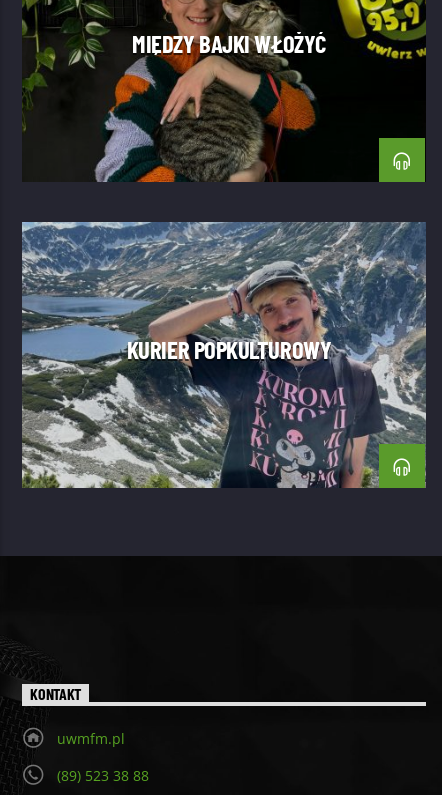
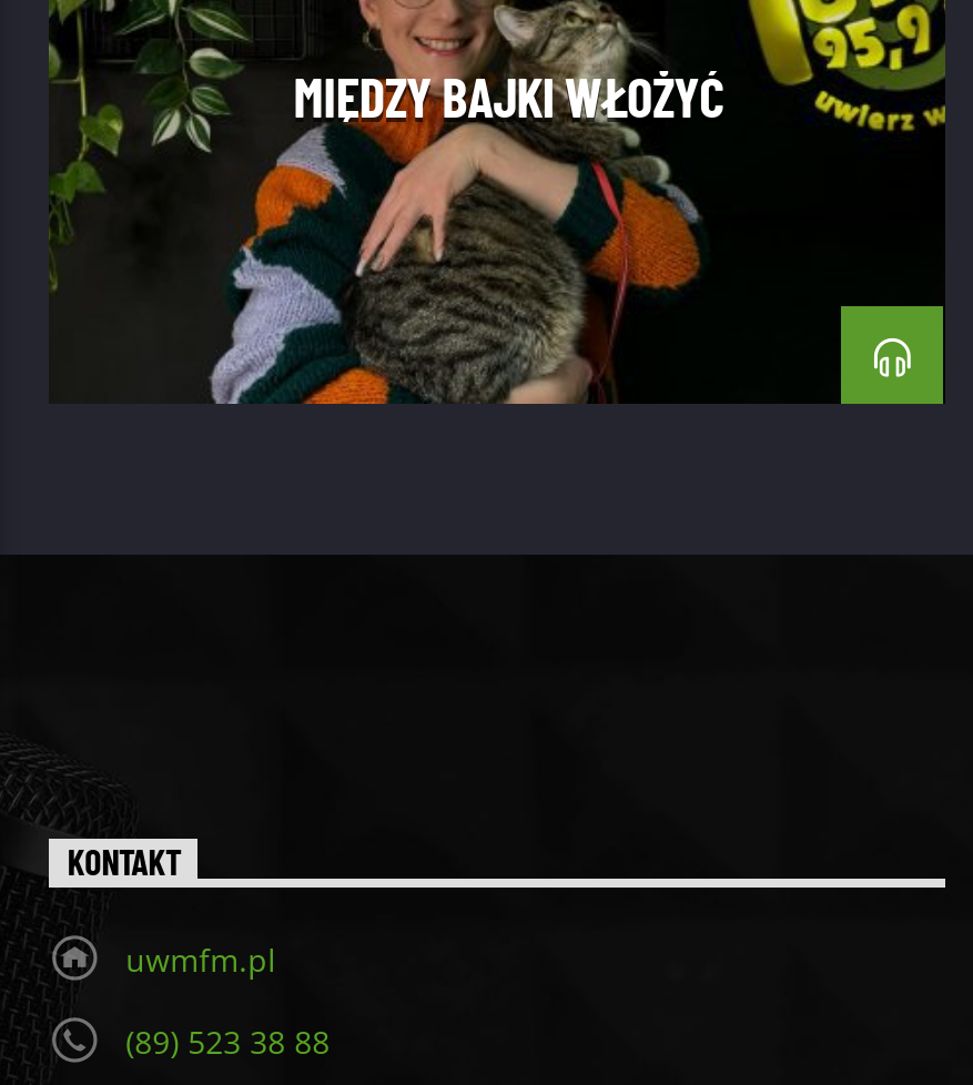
[21,221,427,489] [image] | KURIER POPKULTUROWY -> none

